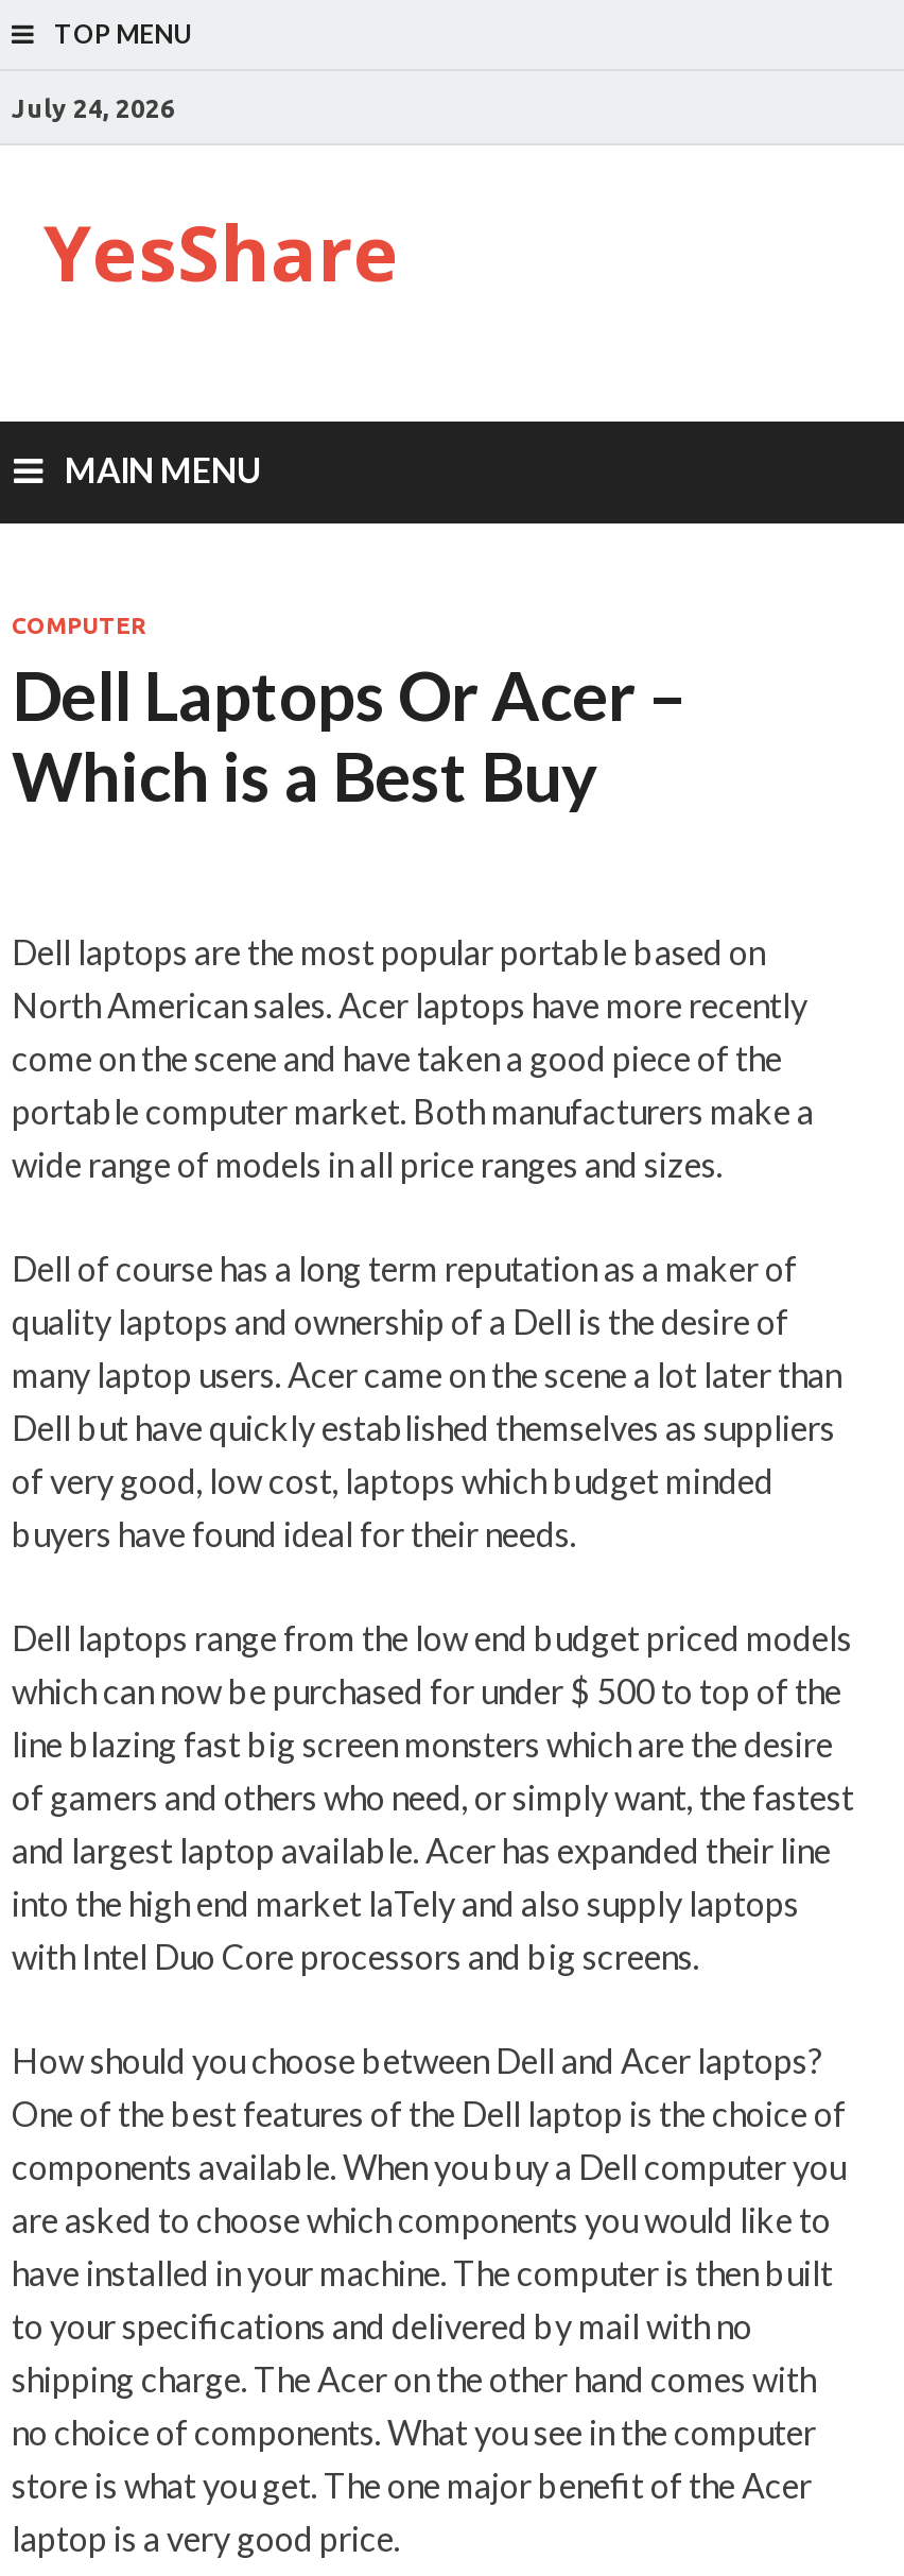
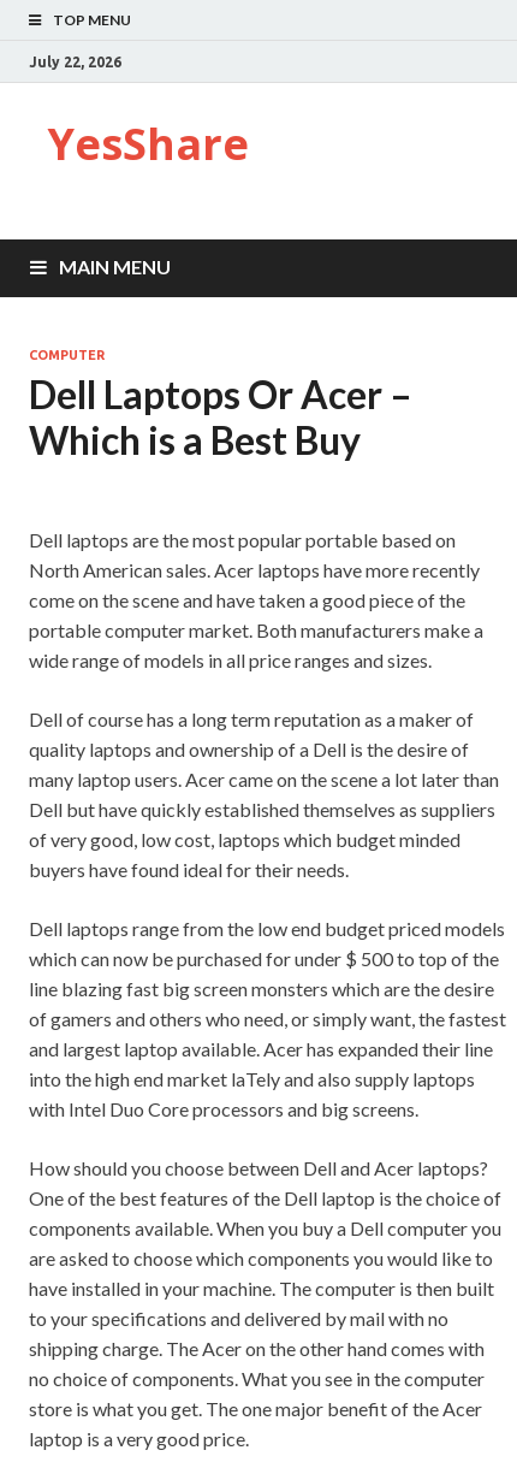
[12,93,175,121] July 24, 2026 -> [29,54,121,69] July 22, 2026

